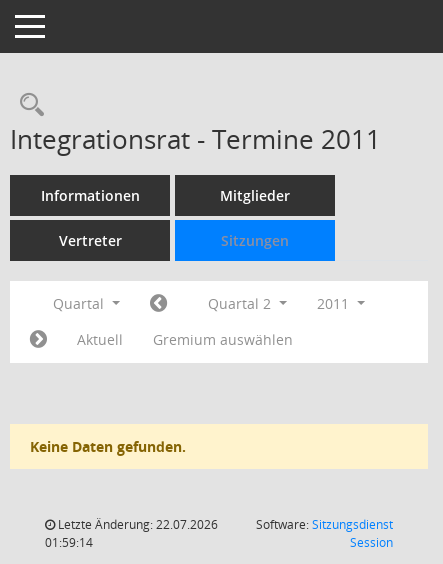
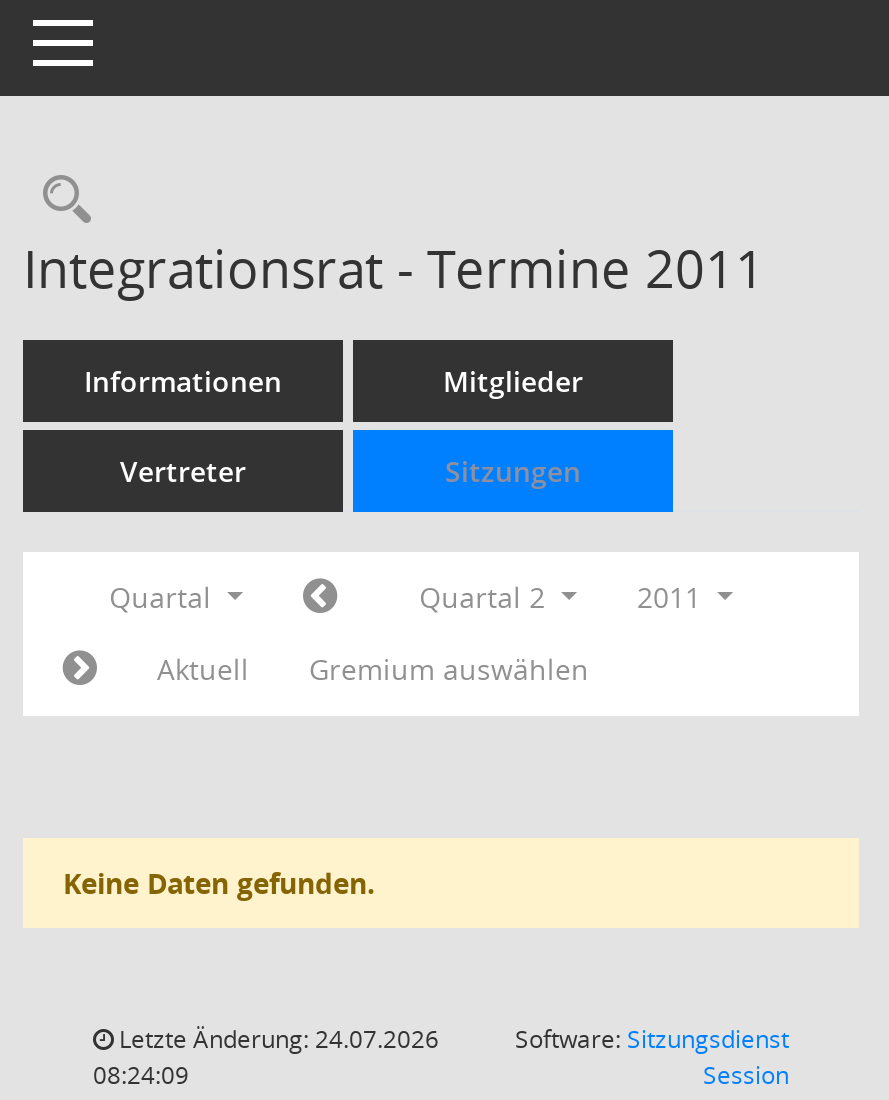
[55,516,218,533] Letzte Änderung: 22.07.2026 -> [113,1022,439,1056] Letzte Änderung: 24.07.2026
[45,534,93,551] 01:59:14 -> [93,1058,189,1092] 08:24:09

